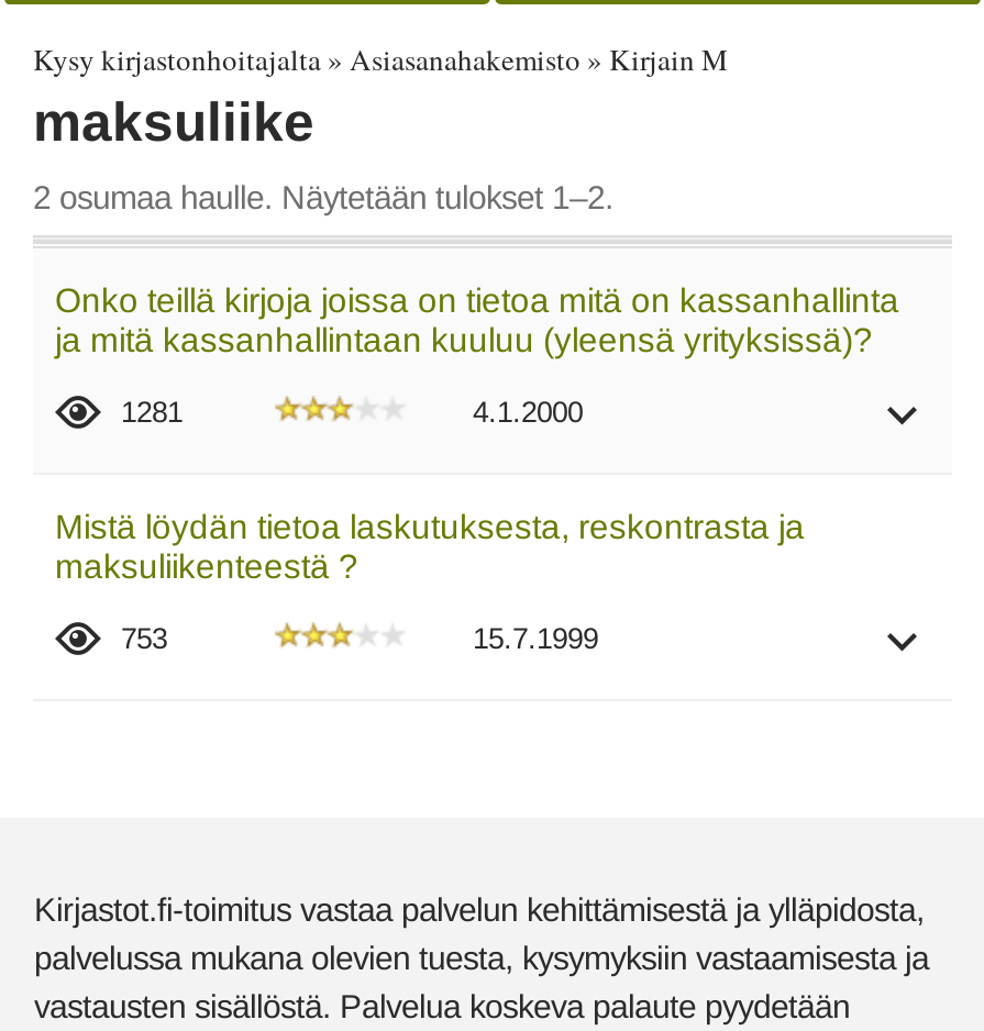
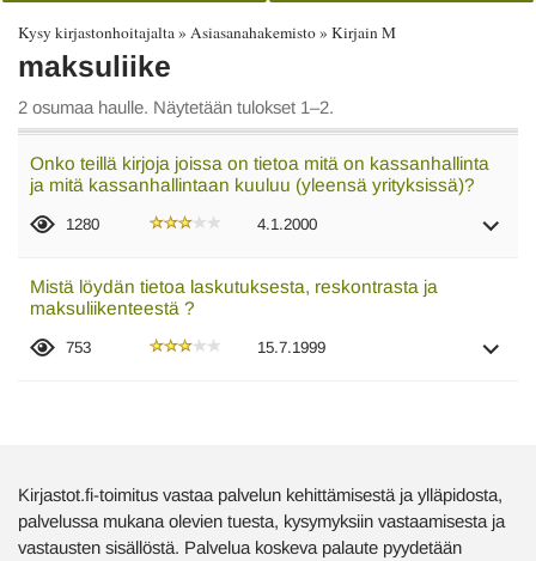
[121,395,183,428] 1281 -> [66,215,99,233] 1280

